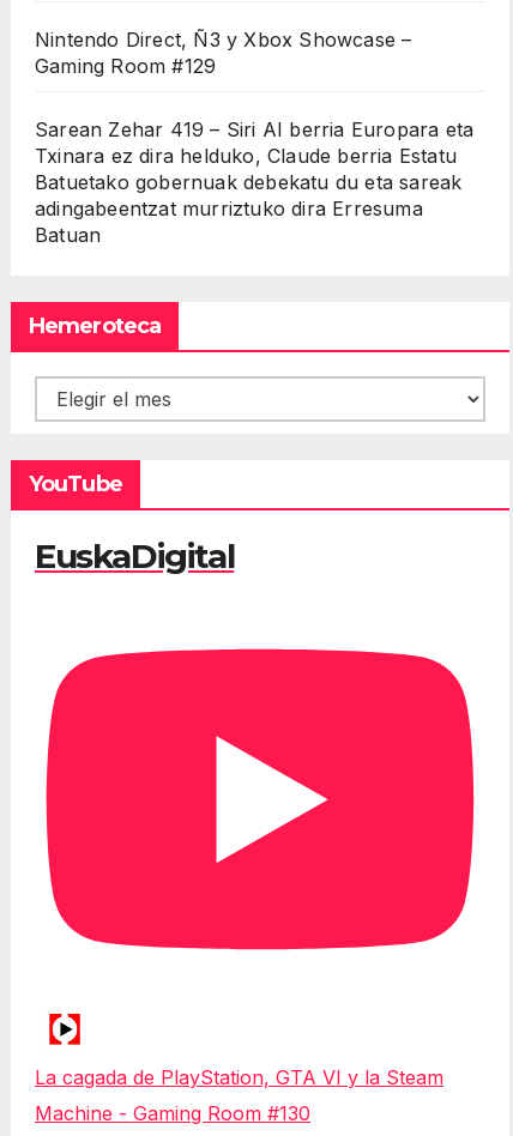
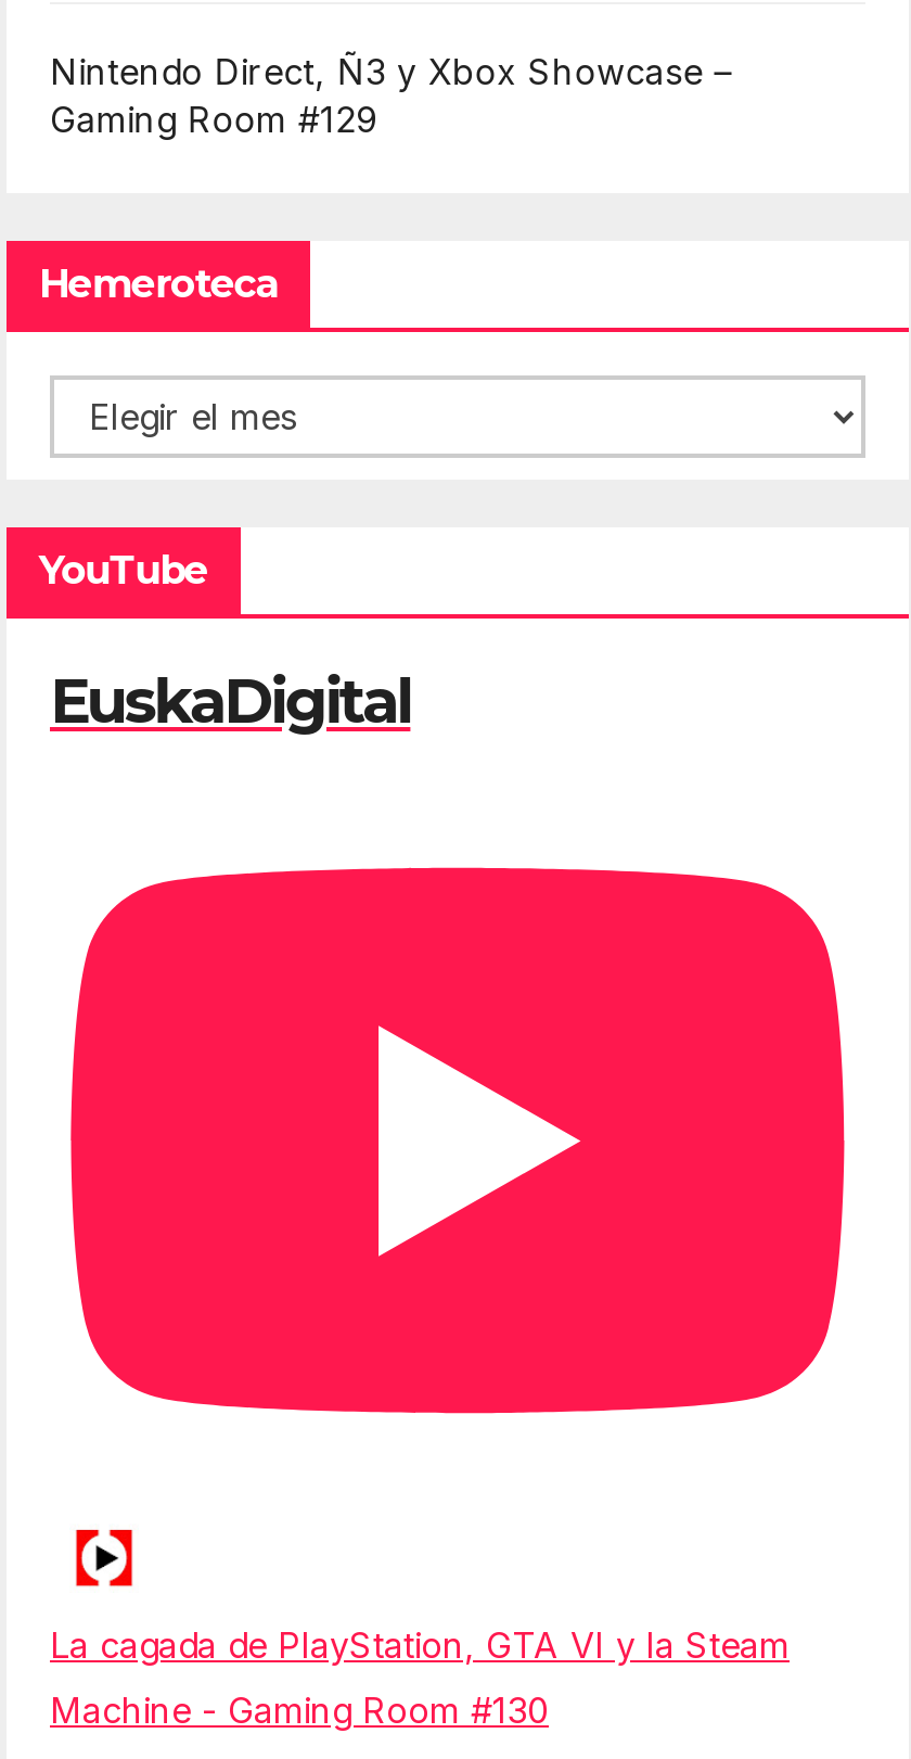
[35,117,474,247] Sarean Zehar 419 – Siri AI berria Europara eta | Txinara ez dira helduko, Claude berria Estatu | Batuetako gobernuak debekatu du eta sareak | adingabeentzat murriztuko dira Erresuma | Batuan -> none

